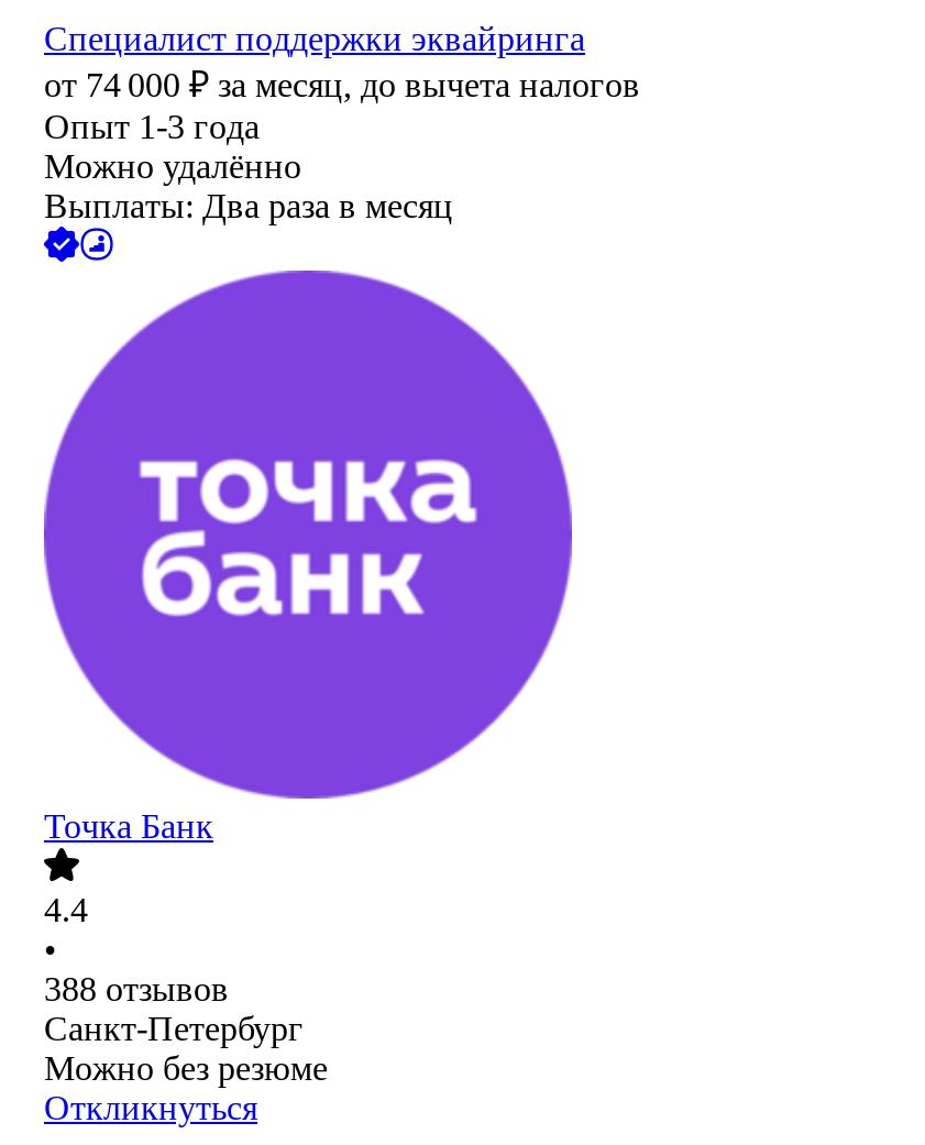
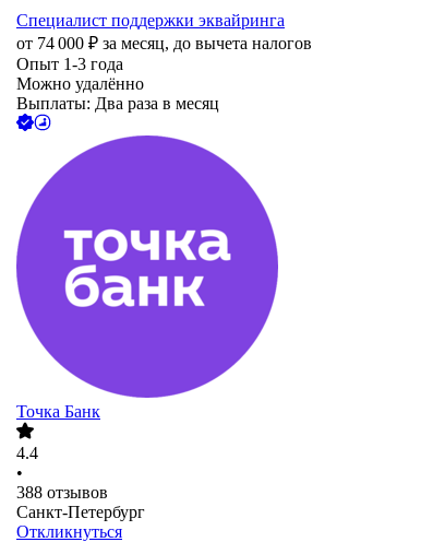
[44,1050,328,1087] Можно без резюме -> none

